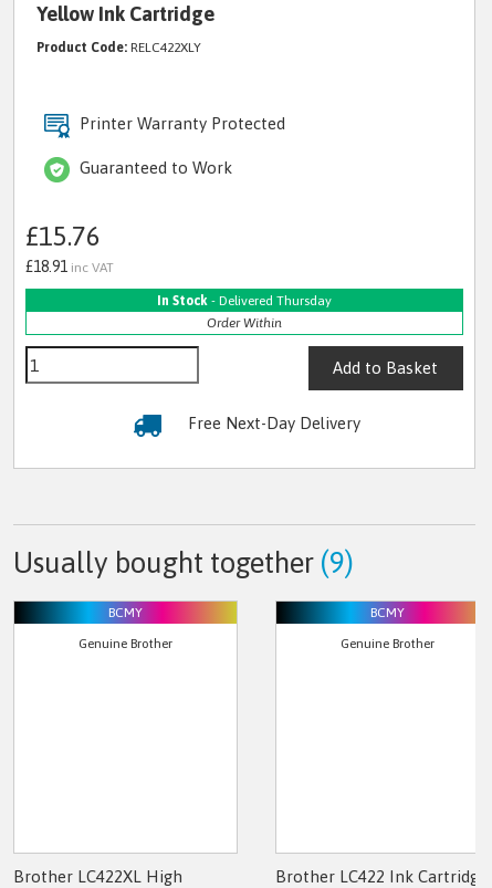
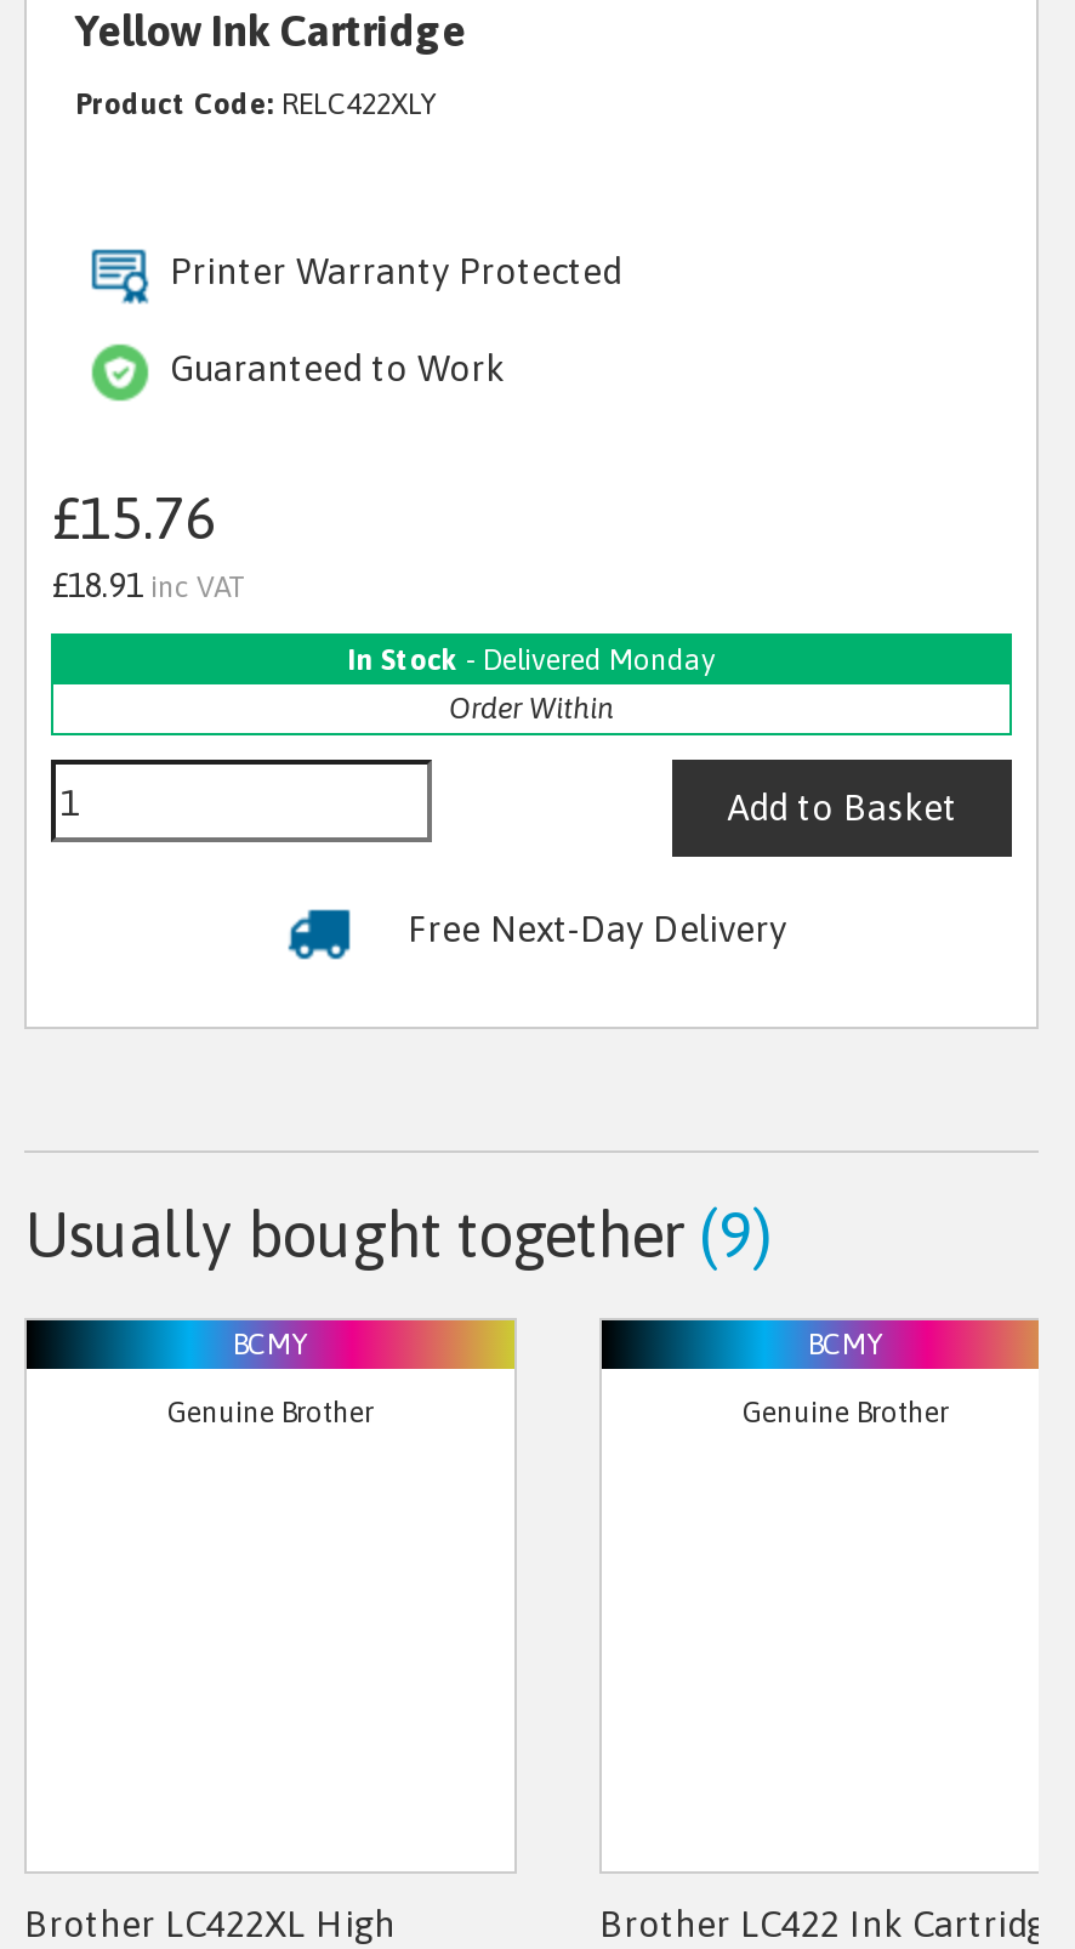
[157,293,332,309] In Stock - Delivered Thursday -> [347,644,716,678] In Stock - Delivered Monday

